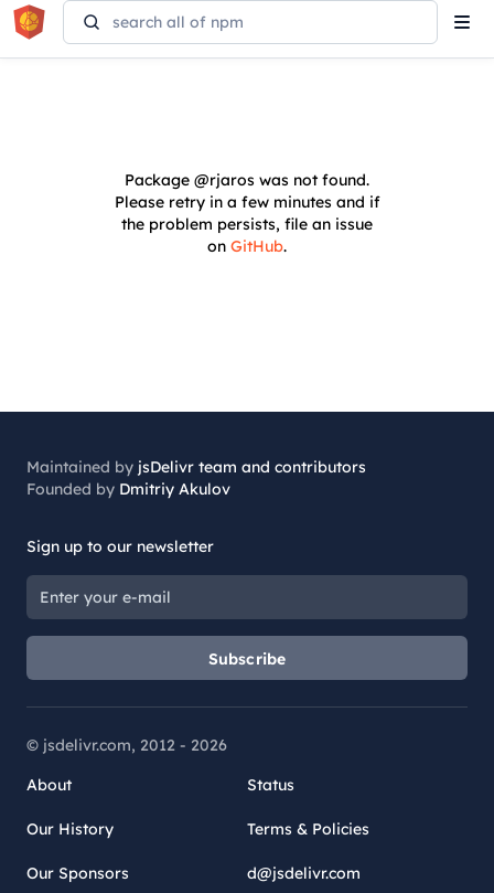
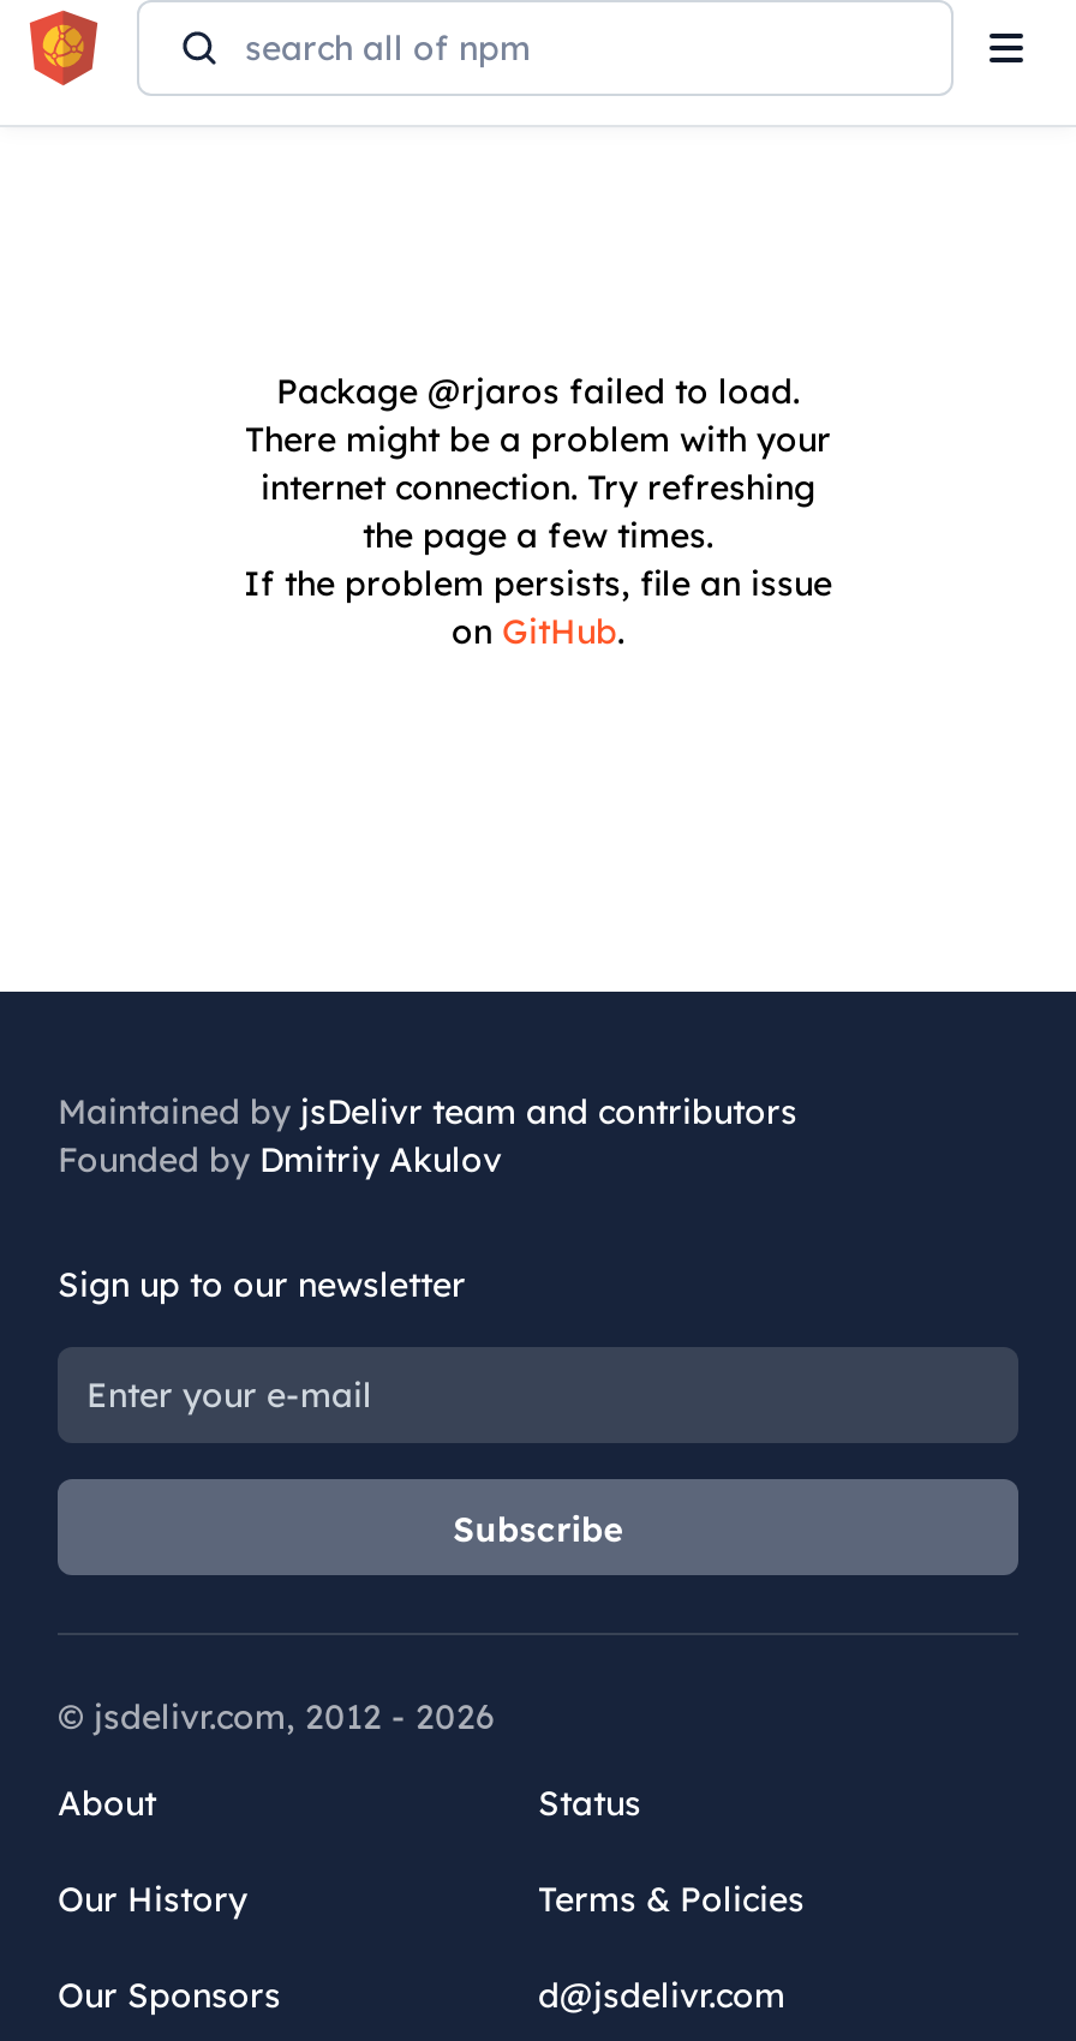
[114,170,380,234] Package @rjaros was not found. | Please retry in a few minutes and if | the problem persists, file an issue -> [244,370,832,605] Package @rjaros failed to load. | There might be a problem with your | internet connection. Try refreshing | the page a few times. | If the problem persists, file an issue

